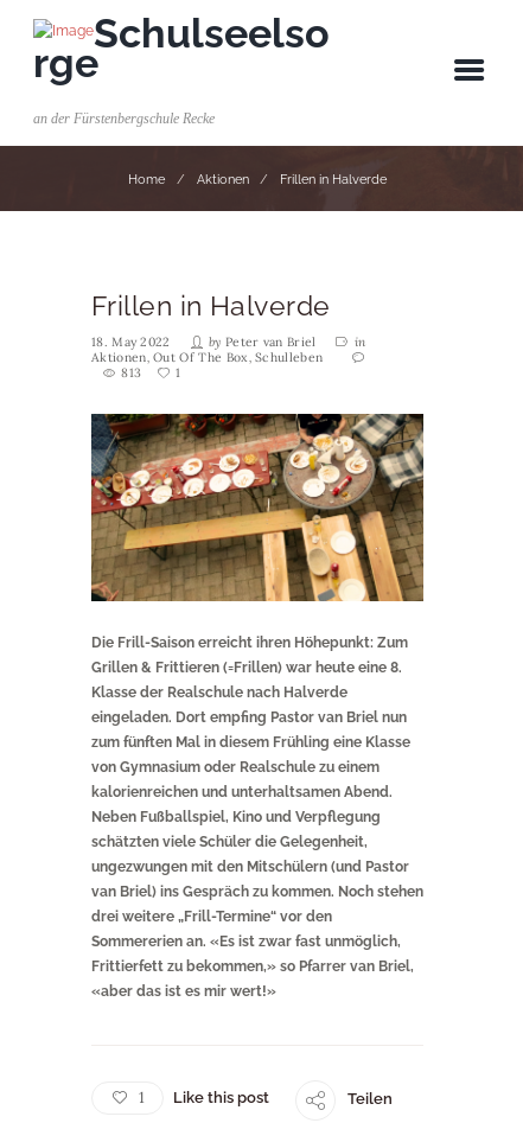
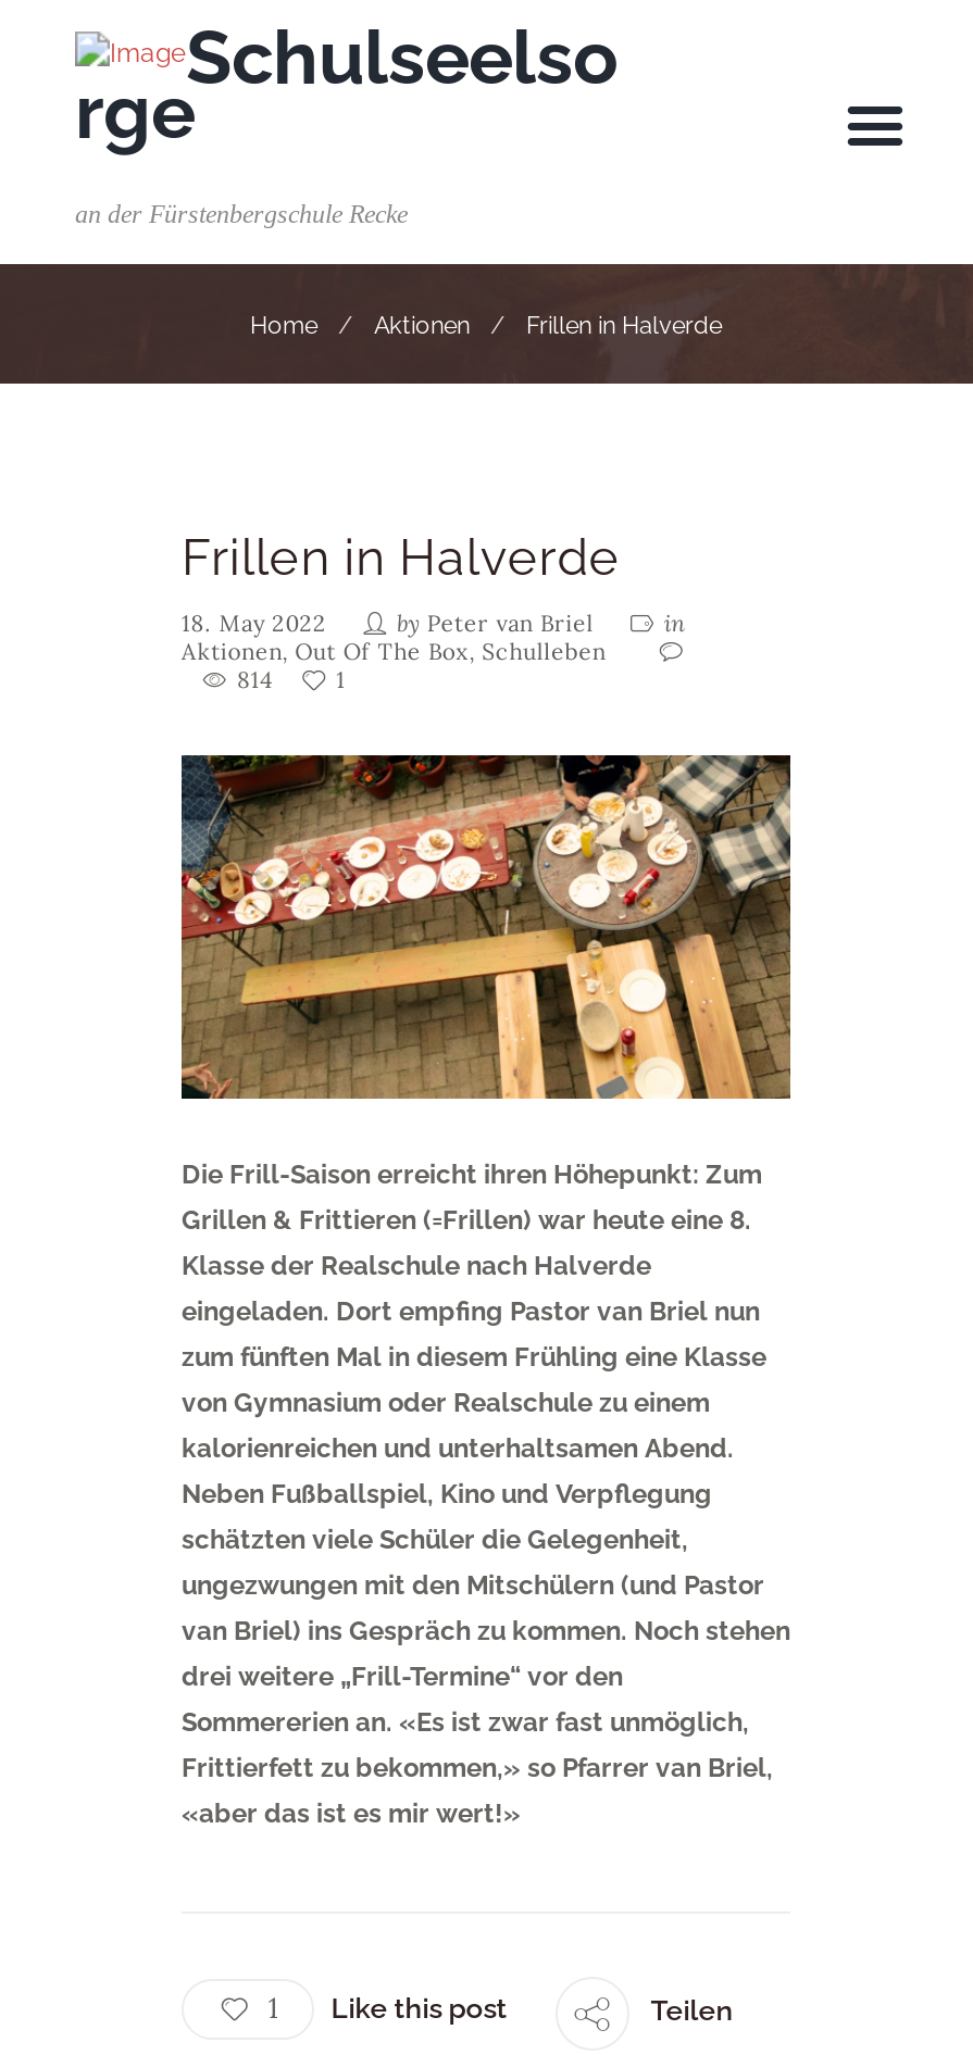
[122,366,142,381] 813 -> [237,667,274,695] 814

